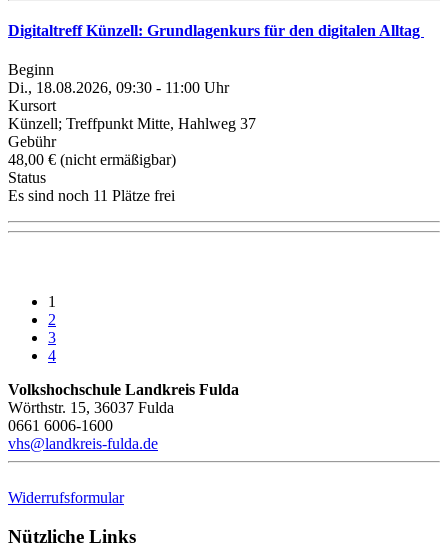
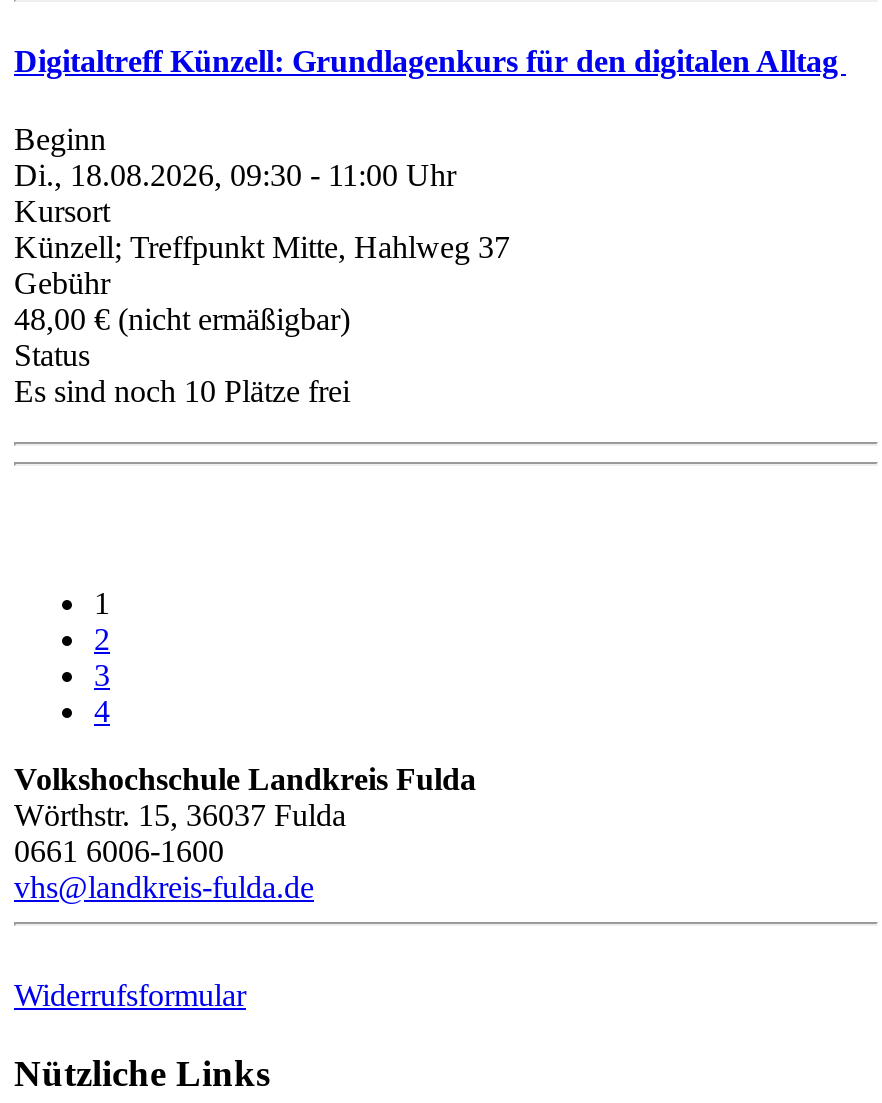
[8,187,175,204] Es sind noch 11 Plätze frei -> [14,374,350,408] Es sind noch 10 Plätze frei

